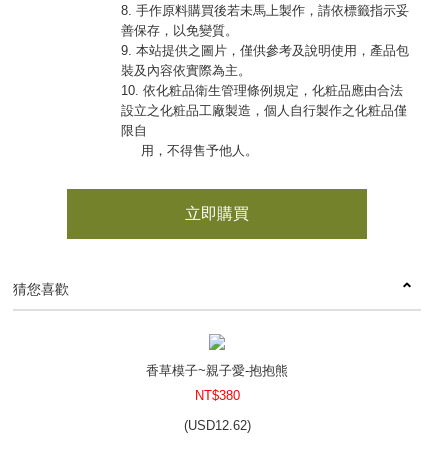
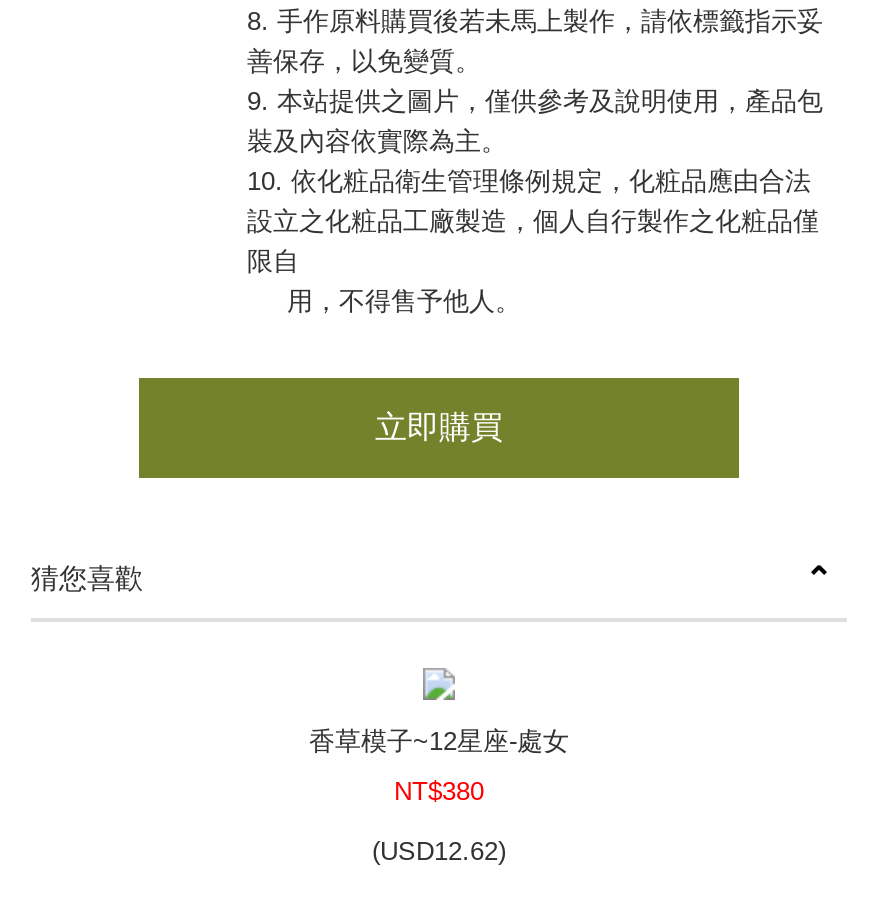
[146,363,288,378] 香草模子~親子愛-抱抱熊 -> [309,726,569,756] 香草模子~12星座-處女

